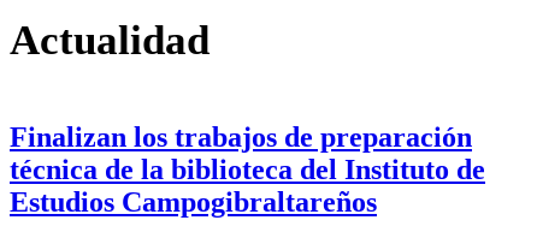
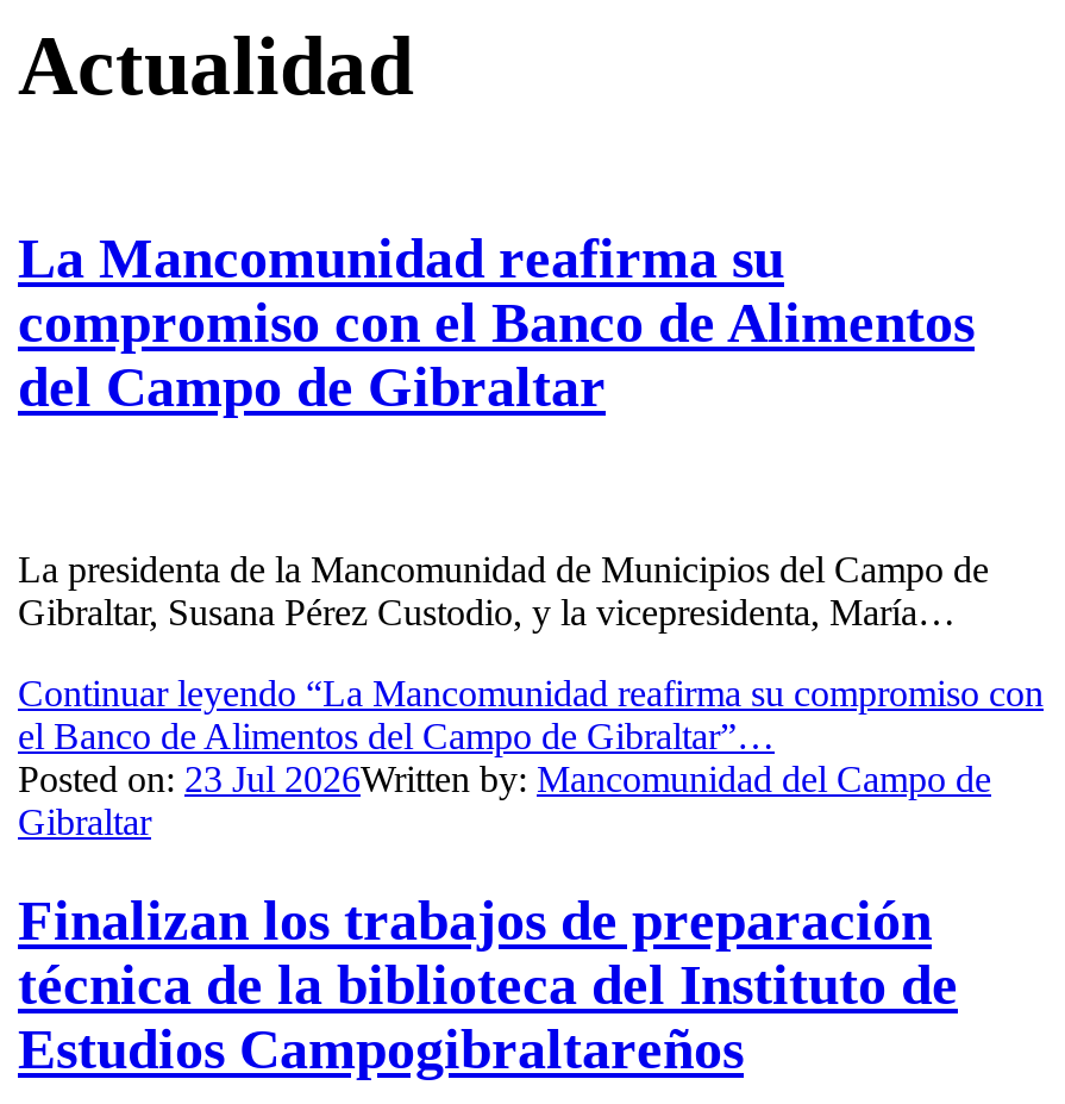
none -> [18,227,1044,841] La Mancomunidad reafirma su | compromiso con el Banco de Alimentos | del Campo de Gibraltar | La presidenta de la Mancomunidad de Municipios del Campo de | Gibraltar, Susana Pérez Custodio, y la vicepresidenta, María… | Continuar leyendo “La Mancomunidad reafirma su compromiso con | el Banco de Alimentos del Campo de Gibraltar” … | Posted on: 23 Jul 2026Written by: Mancomunidad del Campo de | Gibraltar

